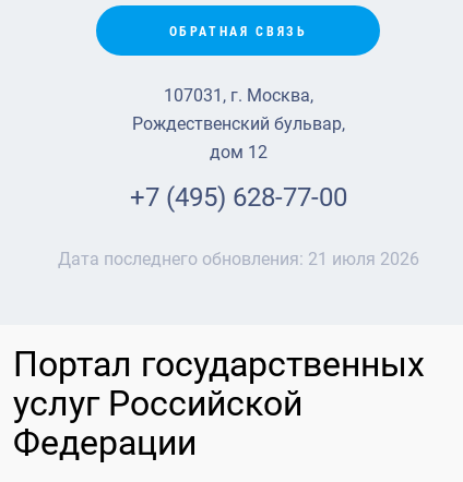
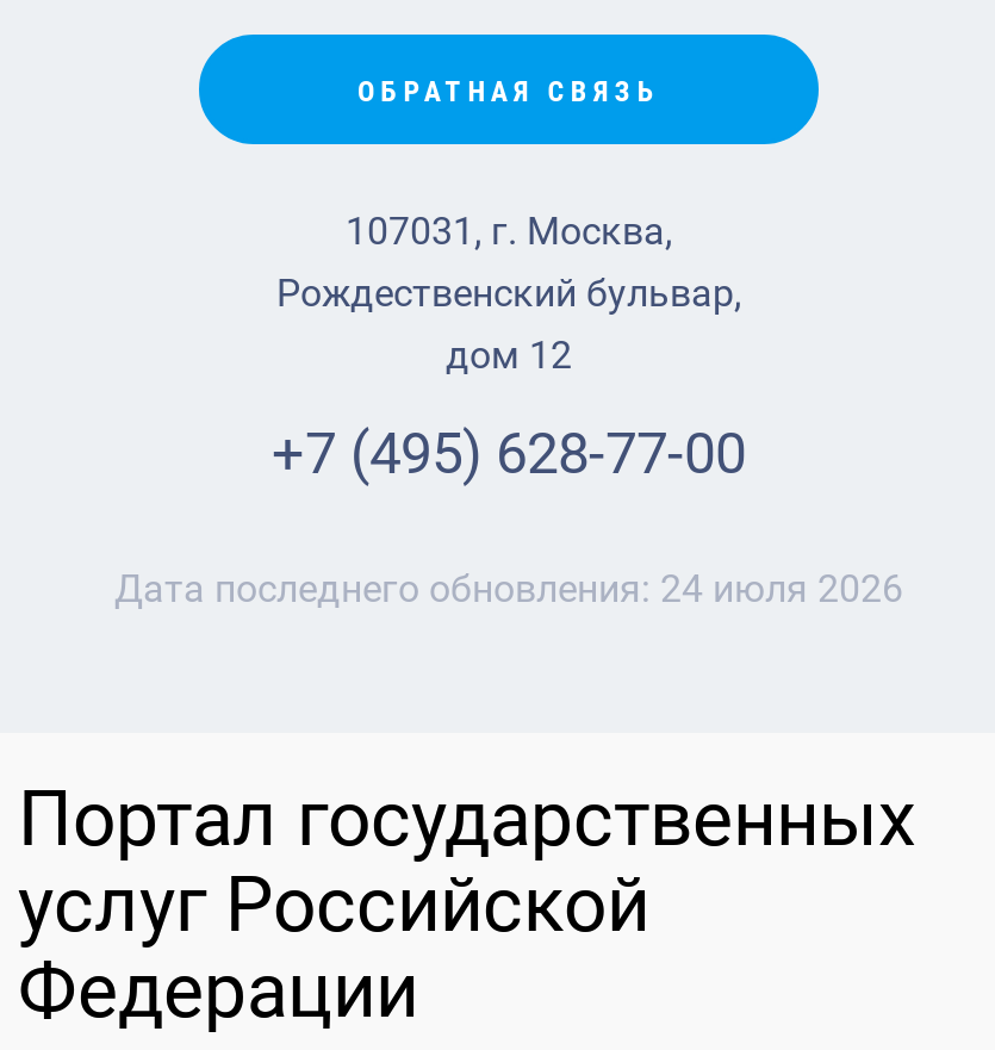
[57,249,419,269] Дата последнего обновления: 21 июля 2026 -> [114,566,903,611] Дата последнего обновления: 24 июля 2026

